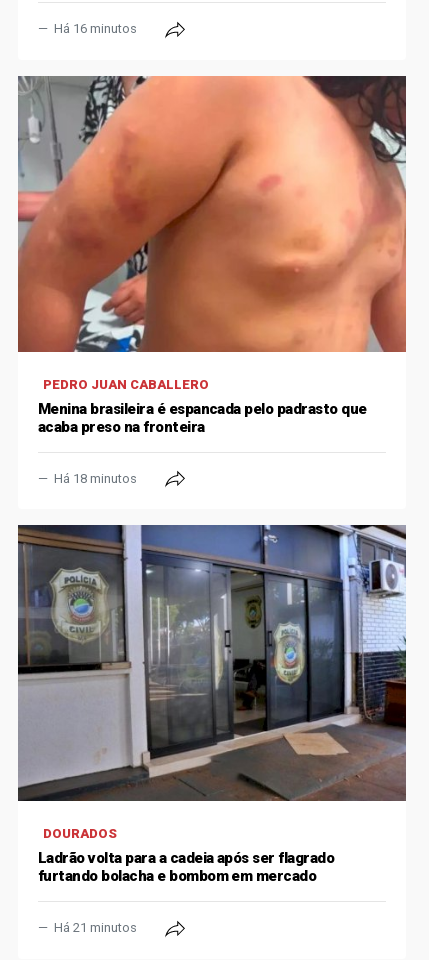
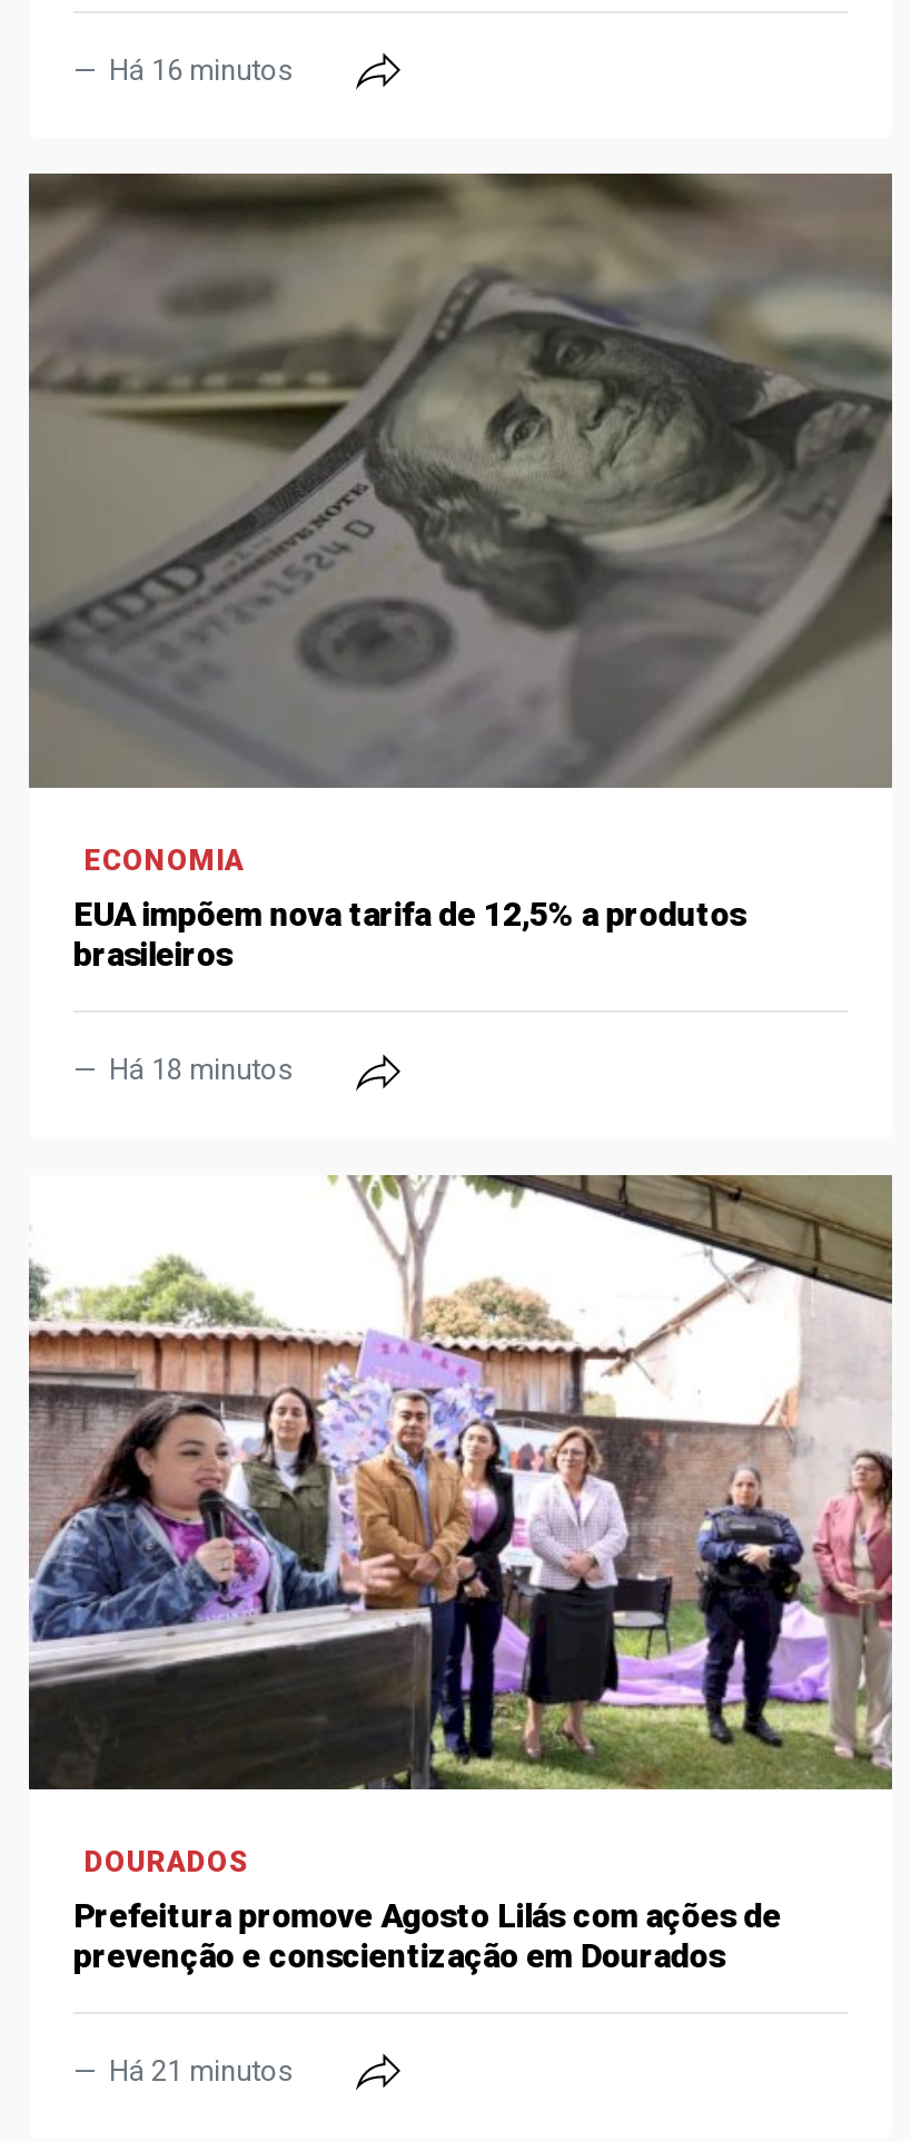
[18,75,407,436] [image] | PEDRO JUAN CABALLERO | Menina brasileira é espancada pelo padrasto que | acaba preso na fronteira -> [29,170,894,975] [image] | ECONOMIA | EUA impõem nova tarifa de 12,5% a produtos | brasileiros
[17,524,407,802] [image] -> [29,1174,894,1790] [image]
[38,849,334,885] Ladrão volta para a cadeia após ser flagrado | furtando bolacha e bombom em mercado -> [73,1895,781,1975] Prefeitura promove Agosto Lilás com ações de | prevenção e conscientização em Dourados

